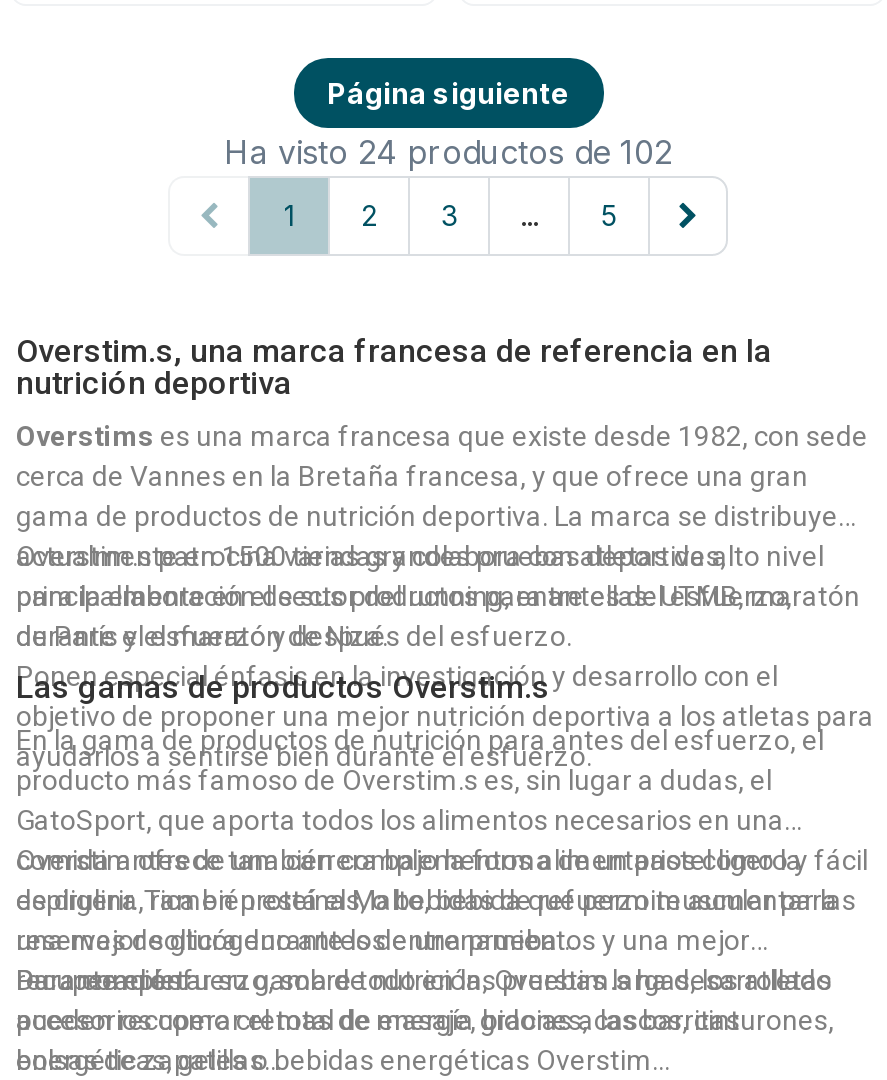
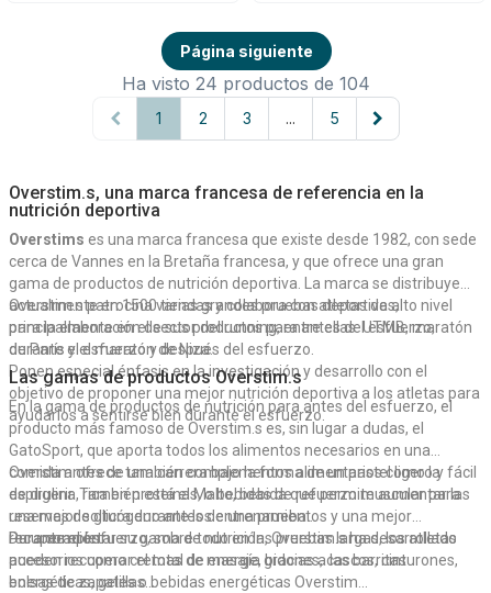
[224,132,672,172] Ha visto 24 productos de 102 -> [122,72,370,94] Ha visto 24 productos de 104

